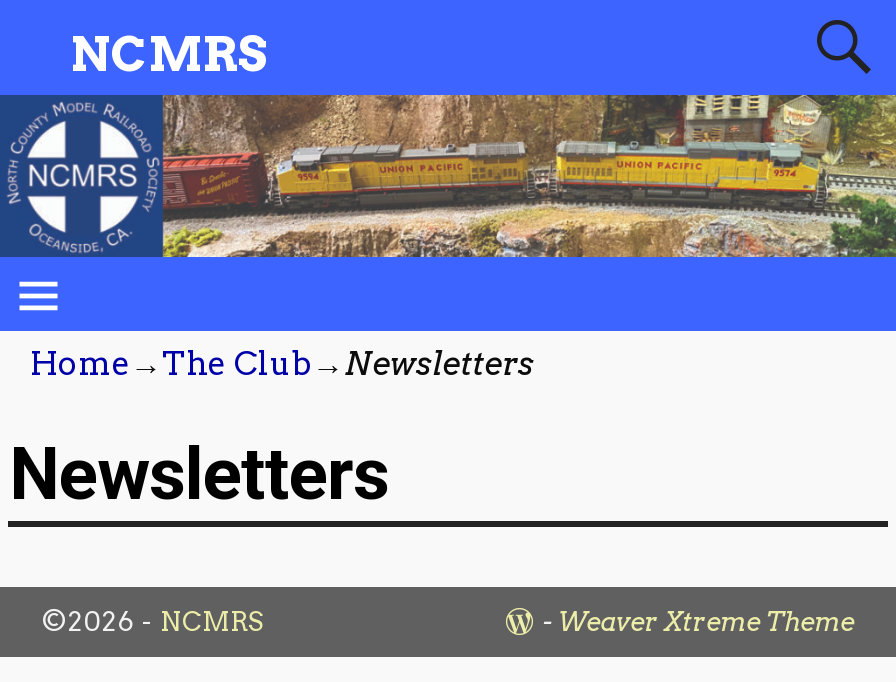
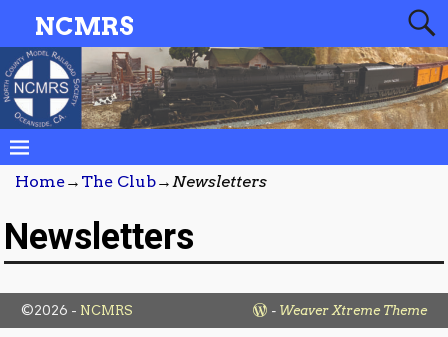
[162,93,890,259] [image] -> [81,46,445,130] [image]

